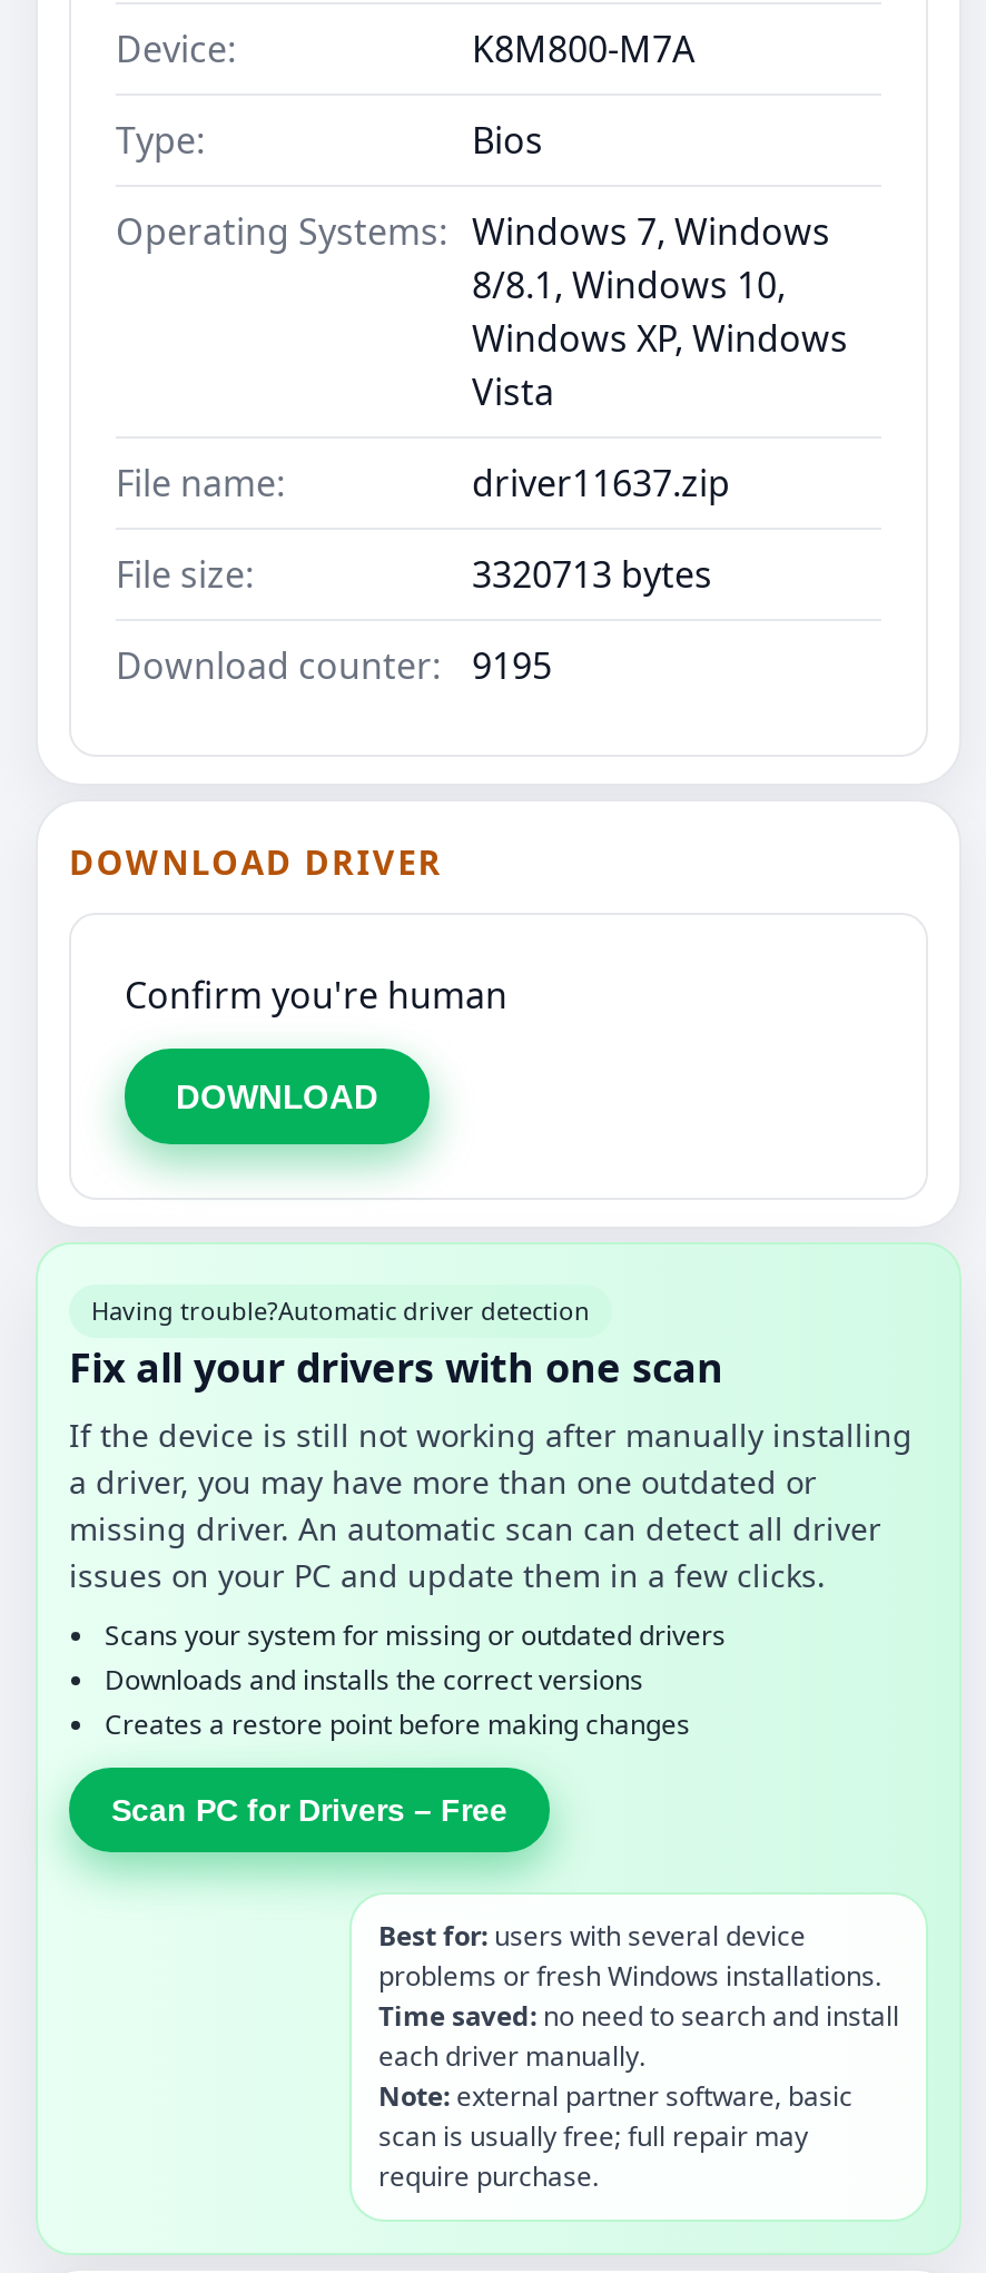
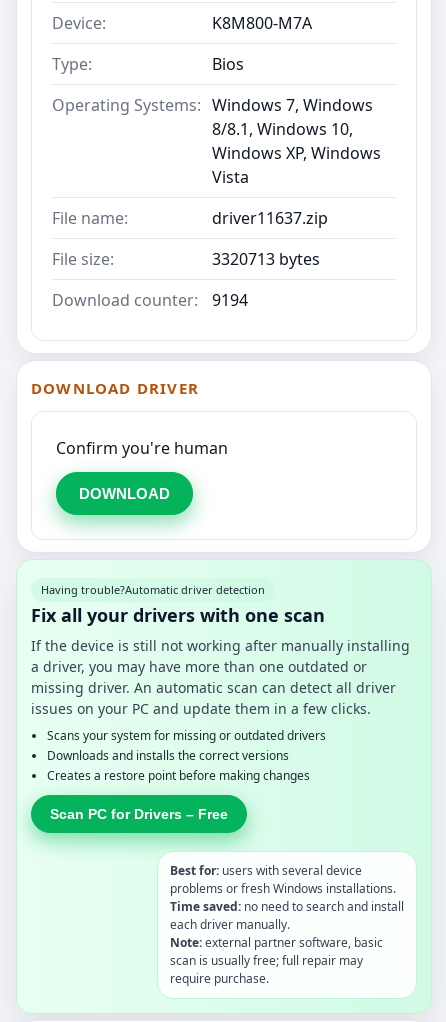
[116,641,552,690] Download counter: 9195 -> [52,289,248,311] Download counter: 9194

